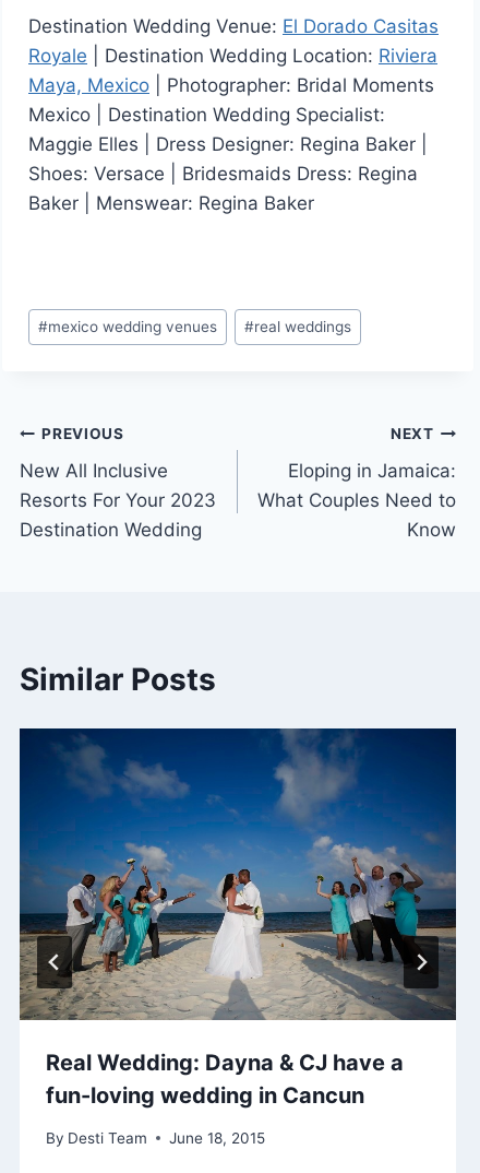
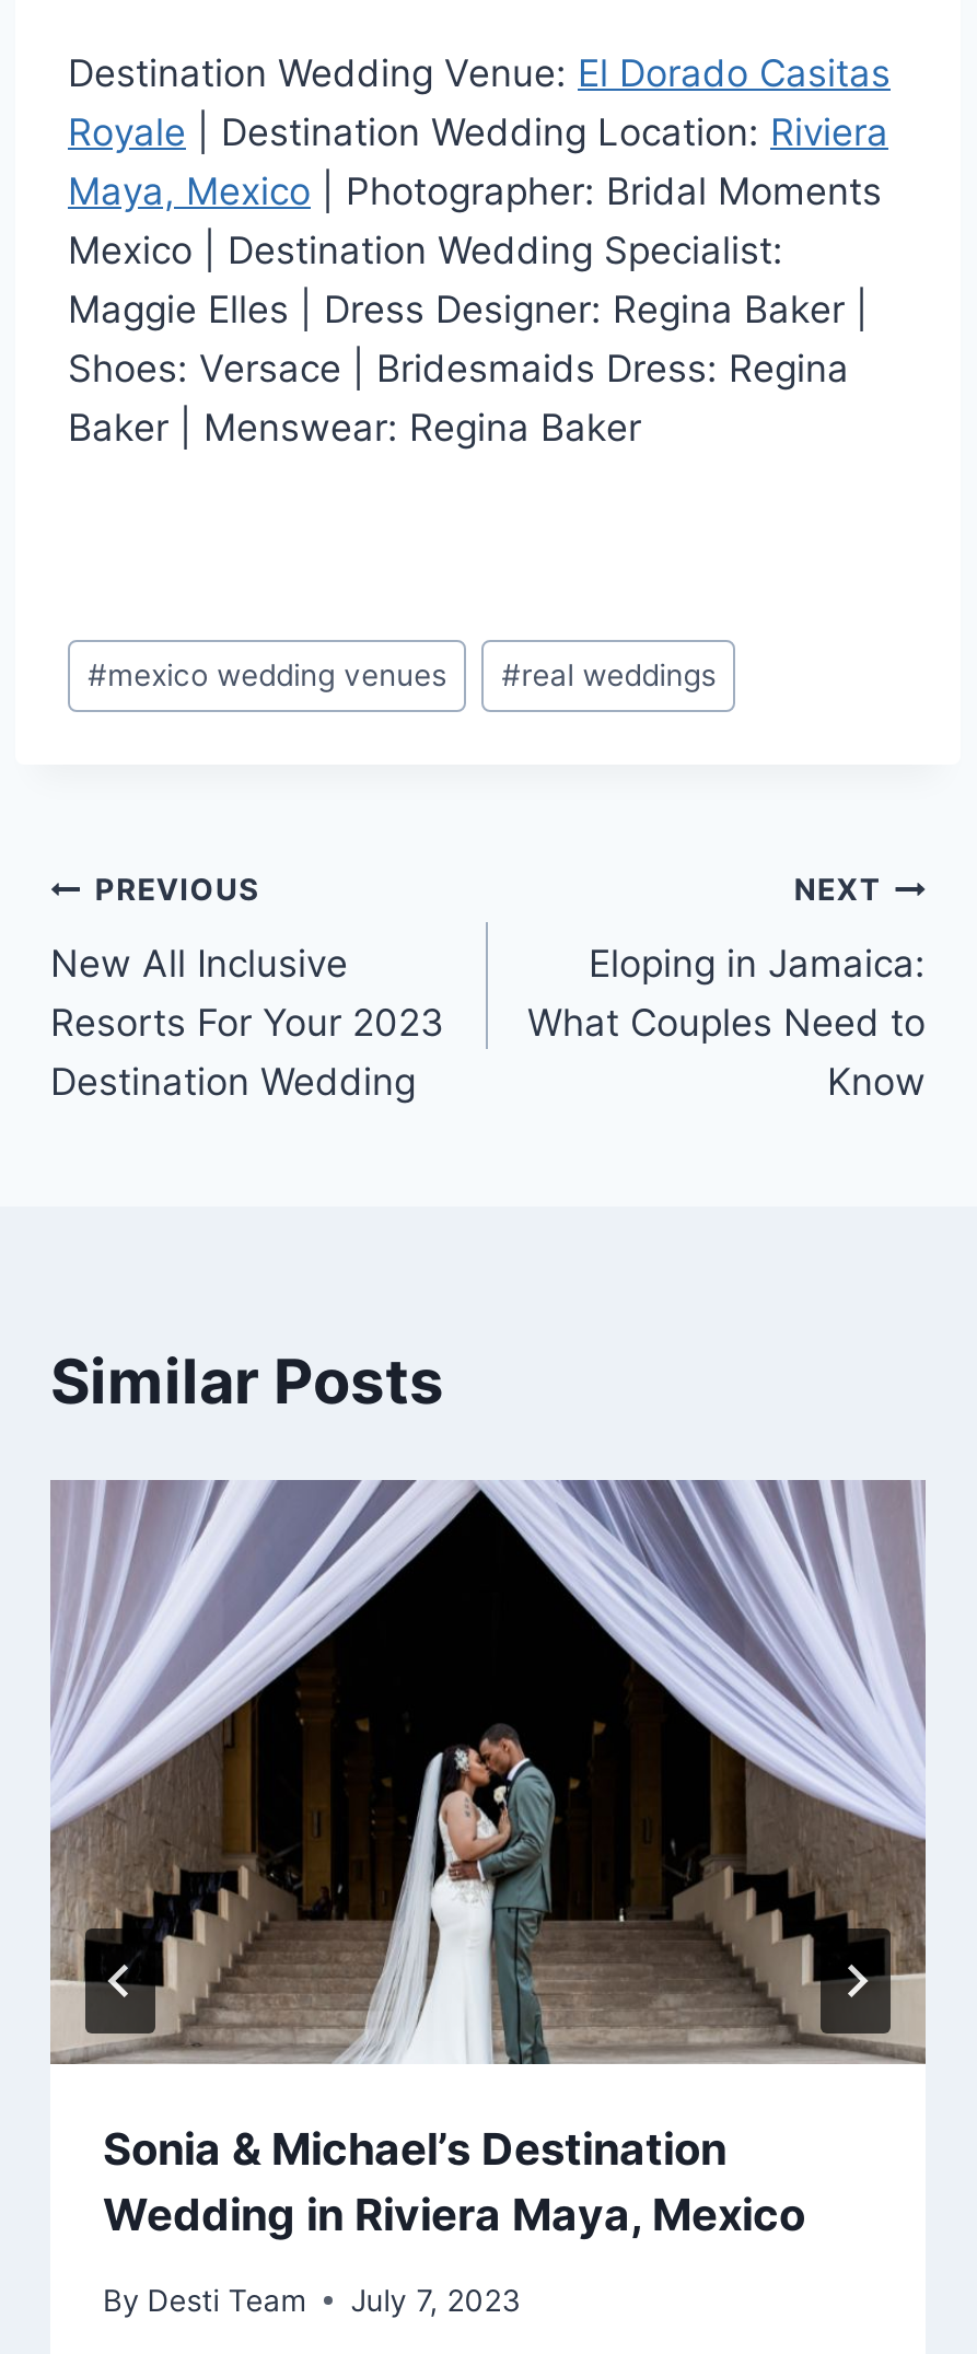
[19,727,457,1109] [image] | Real Wedding: Dayna & CJ have a | fun-loving wedding in Cancun -> [50,1480,926,2242] [image] | Sonia & Michael’s Destination | Wedding in Riviera Maya, Mexico
[46,1129,265,1146] By Desti Team June 18, 2015 -> [103,2282,521,2317] By Desti Team July 7, 2023

